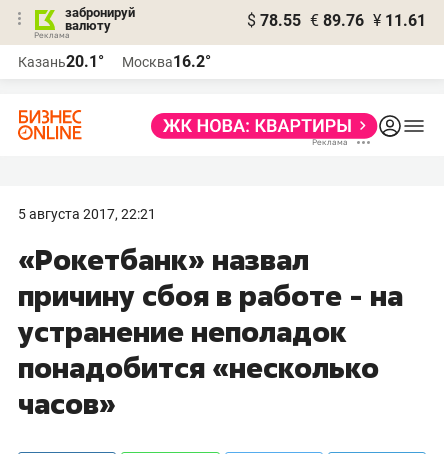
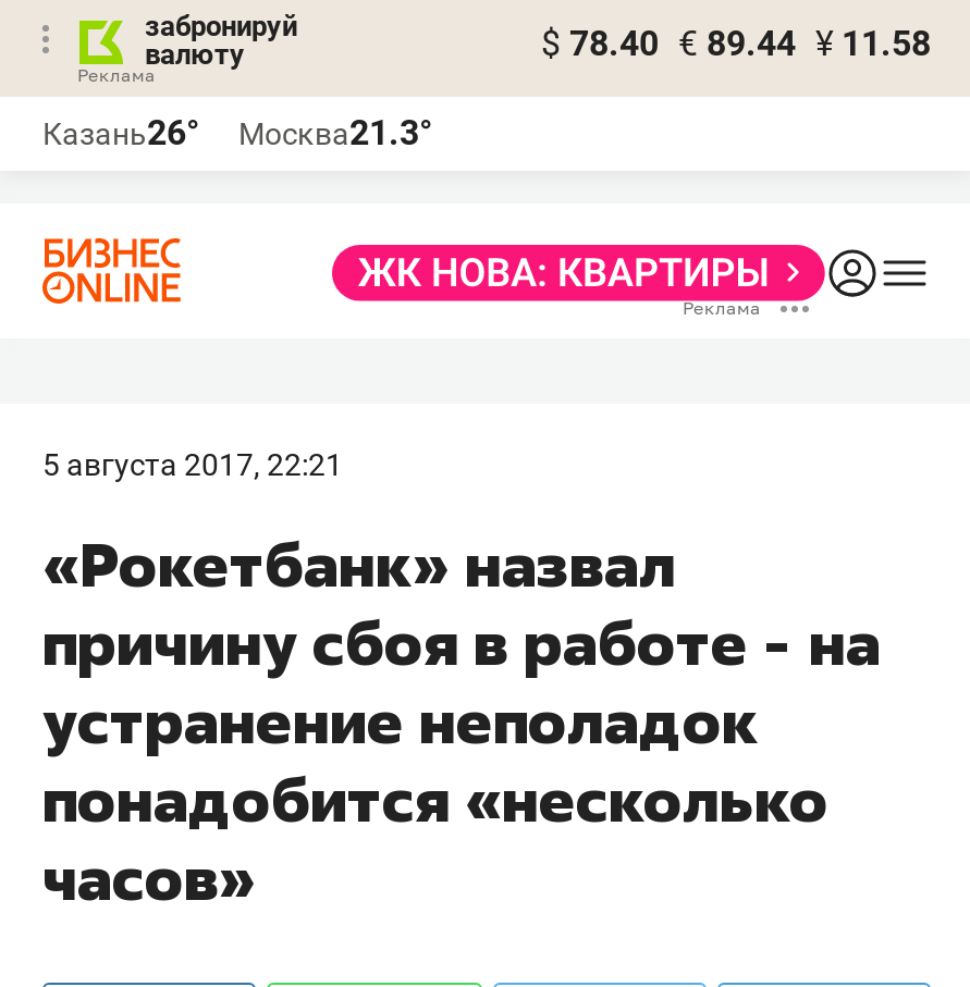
[247,11,426,30] $ 78.55 € 89.76 ¥ 11.61 -> [541,23,931,64] $ 78.40 € 89.44 ¥ 11.58
[18,52,104,71] Казань20.1° -> [42,112,199,153] Казань26°
[122,52,211,71] Москва16.2° -> [238,112,432,153] Москва21.3°

